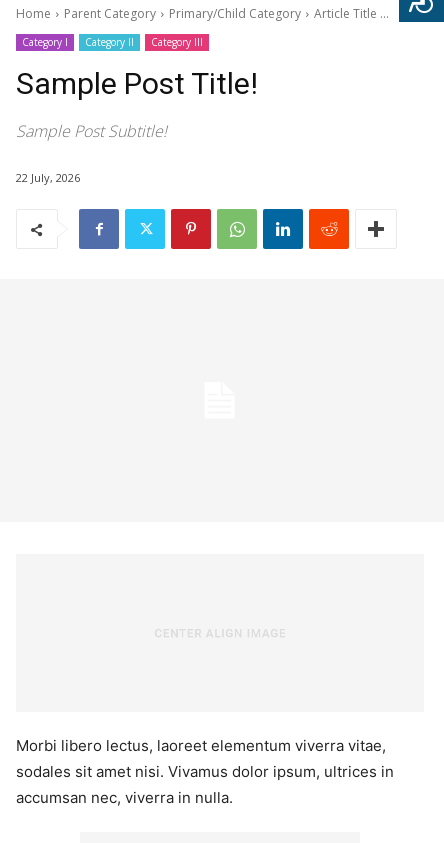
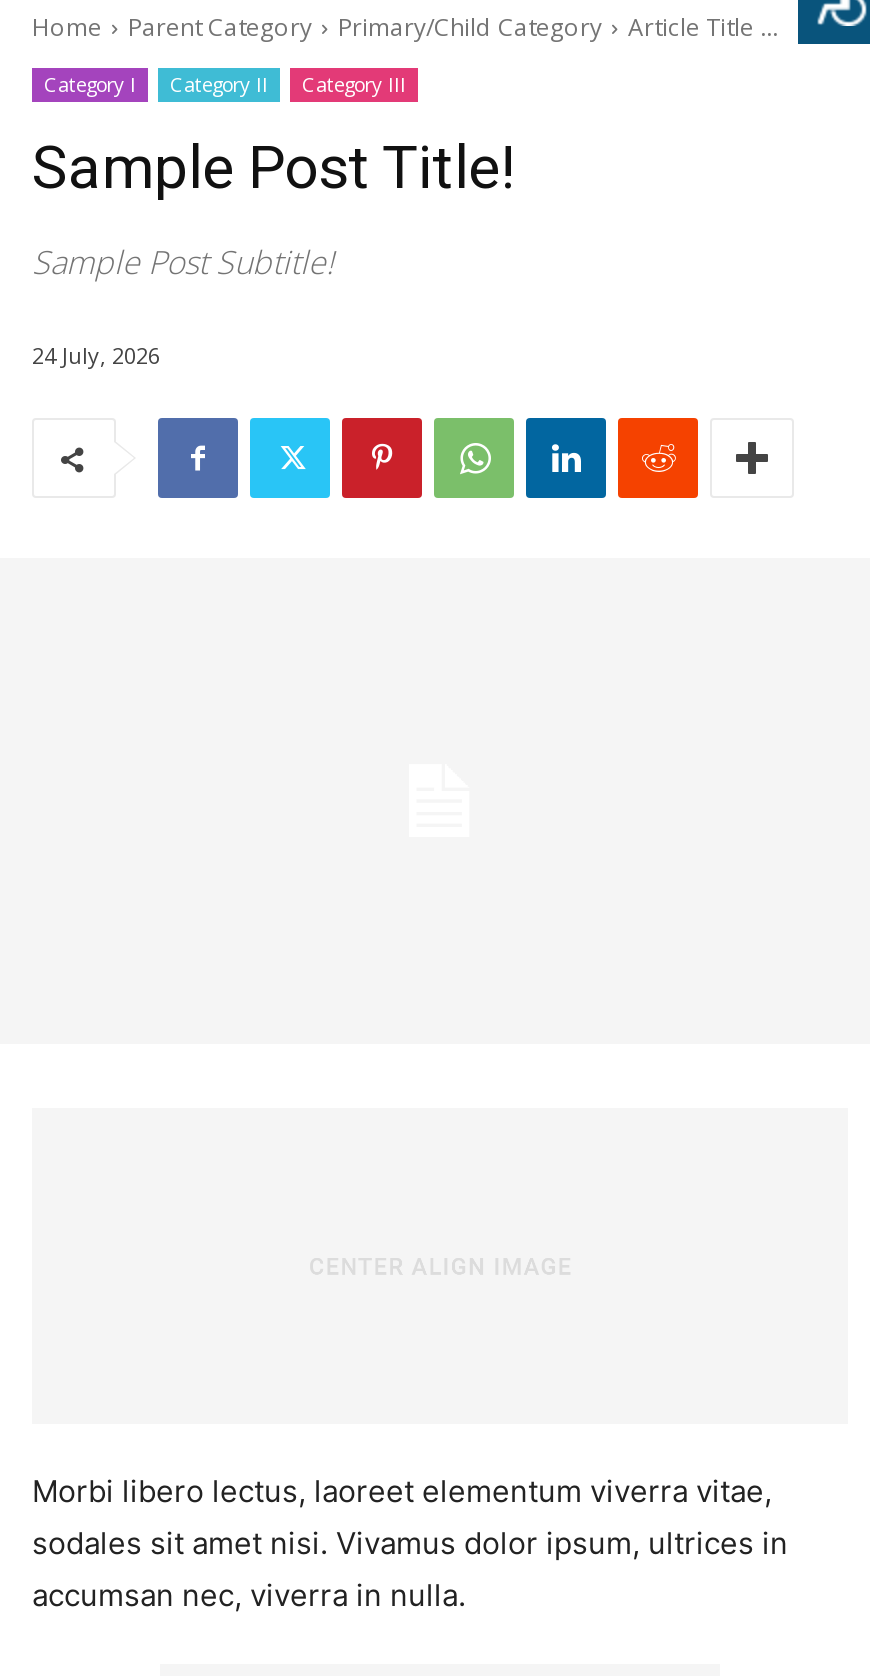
[16,170,80,185] 22 July, 2026 -> [32,340,160,370] 24 July, 2026

